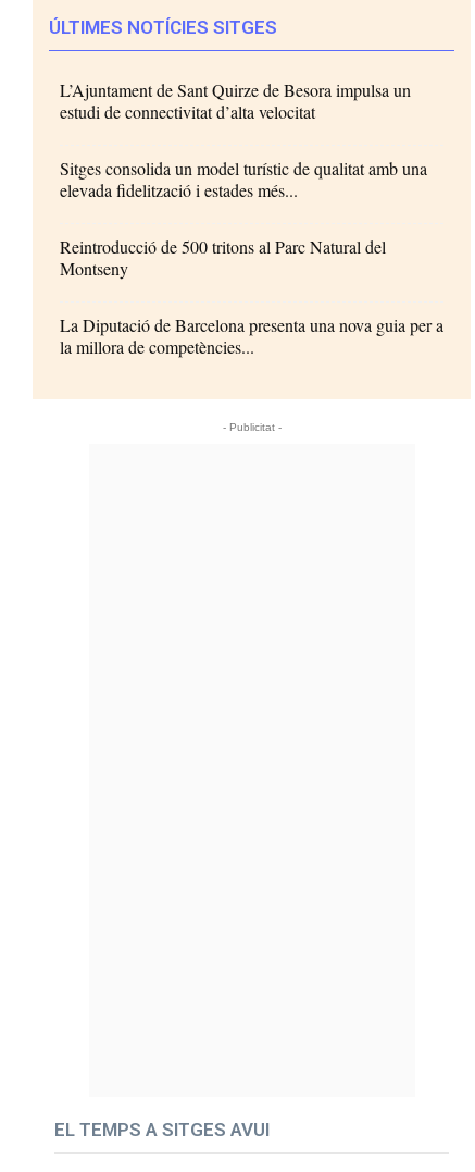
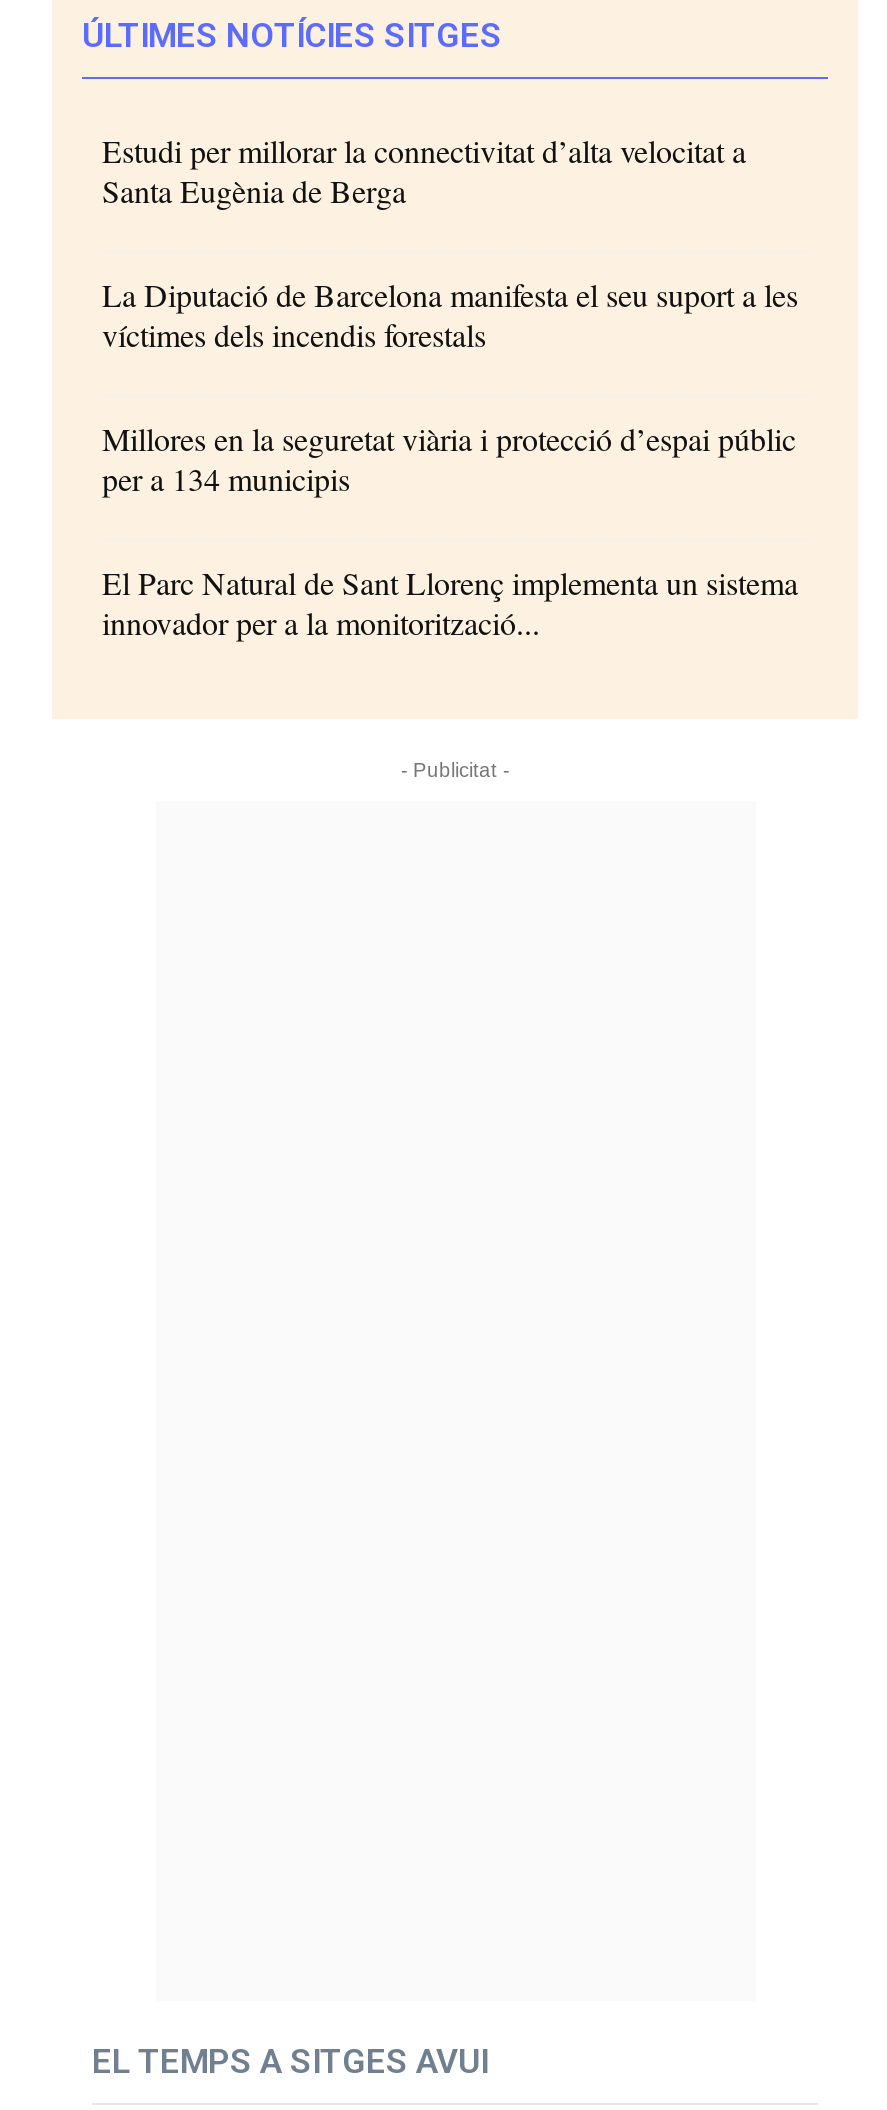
[60,78,411,123] L’Ajuntament de Sant Quirze de Besora impulsa un | estudi de connectivitat d’alta velocitat -> [102,128,746,210] Estudi per millorar la connectivitat d’alta velocitat a | Santa Eugènia de Berga
[60,156,427,201] Sitges consolida un model turístic de qualitat amb una | elevada fidelització i estades més... -> [102,272,798,354] La Diputació de Barcelona manifesta el seu suport a les | víctimes dels incendis forestals
[60,235,386,279] Reintroducció de 500 tritons al Parc Natural del | Montseny -> [102,416,796,498] Millores en la seguretat viària i protecció d’espai públic | per a 134 municipis
[60,313,443,358] La Diputació de Barcelona presenta una nova guia per a | la millora de competències... -> [102,560,798,642] El Parc Natural de Sant Llorenç implementa un sistema | innovador per a la monitorització...

